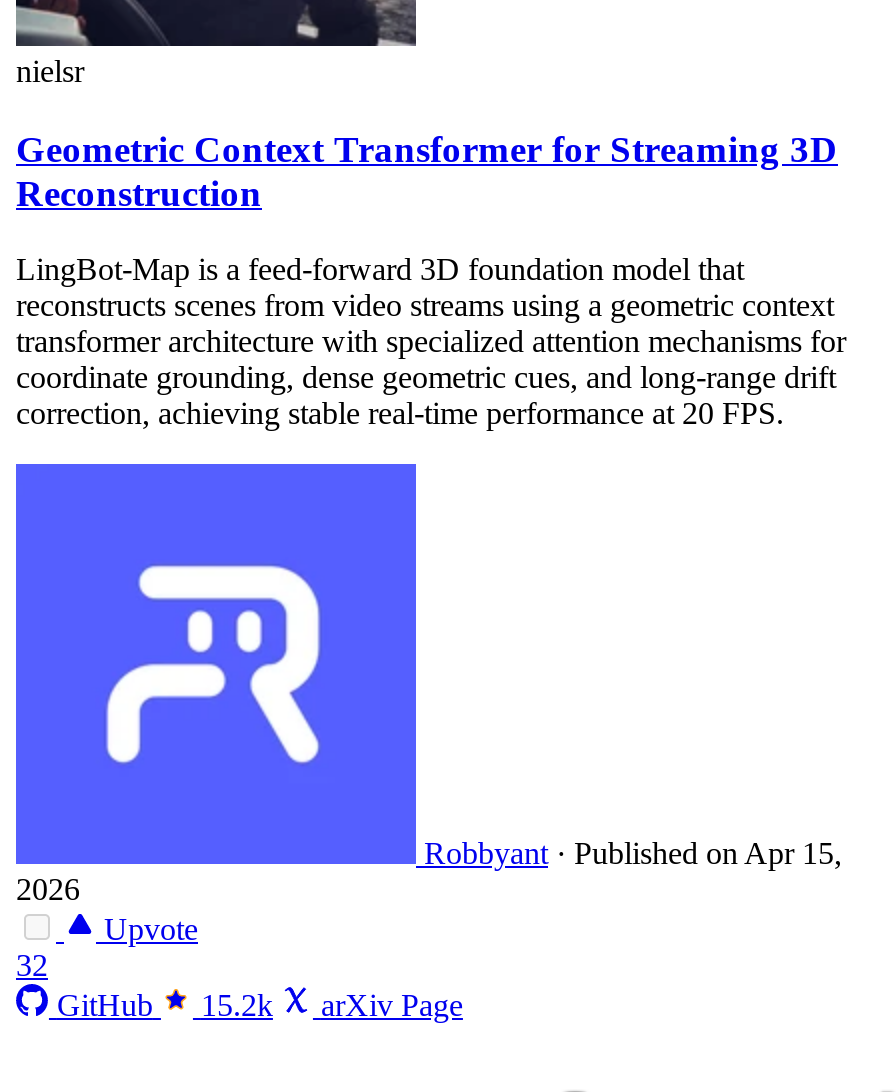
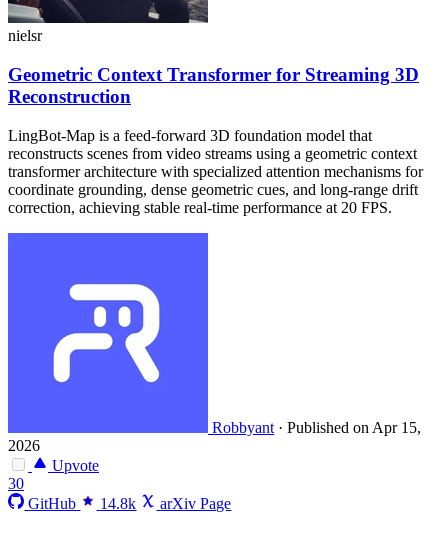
[16,949,48,983] 32 -> [8,474,24,491] 30
[57,989,463,1023] GitHub 15.2k arXiv Page -> [28,494,231,511] GitHub 14.8k arXiv Page

